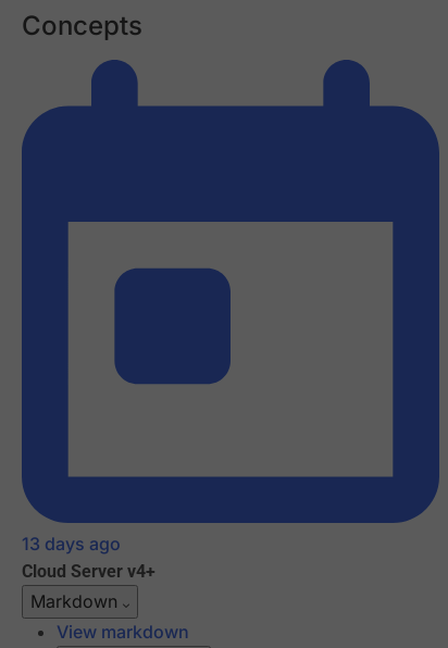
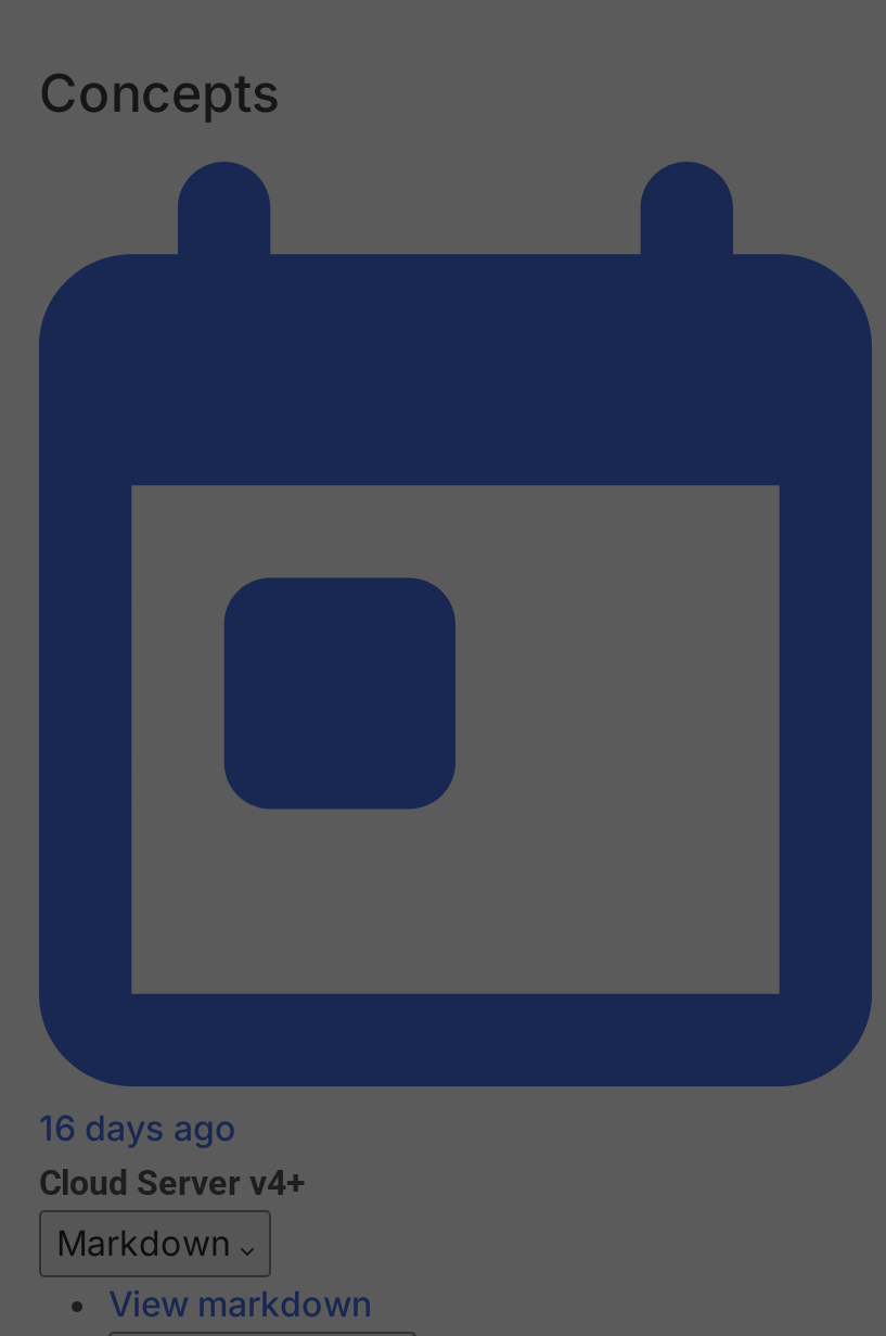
[22,533,121,555] 13 days ago -> [39,1107,236,1150] 16 days ago

